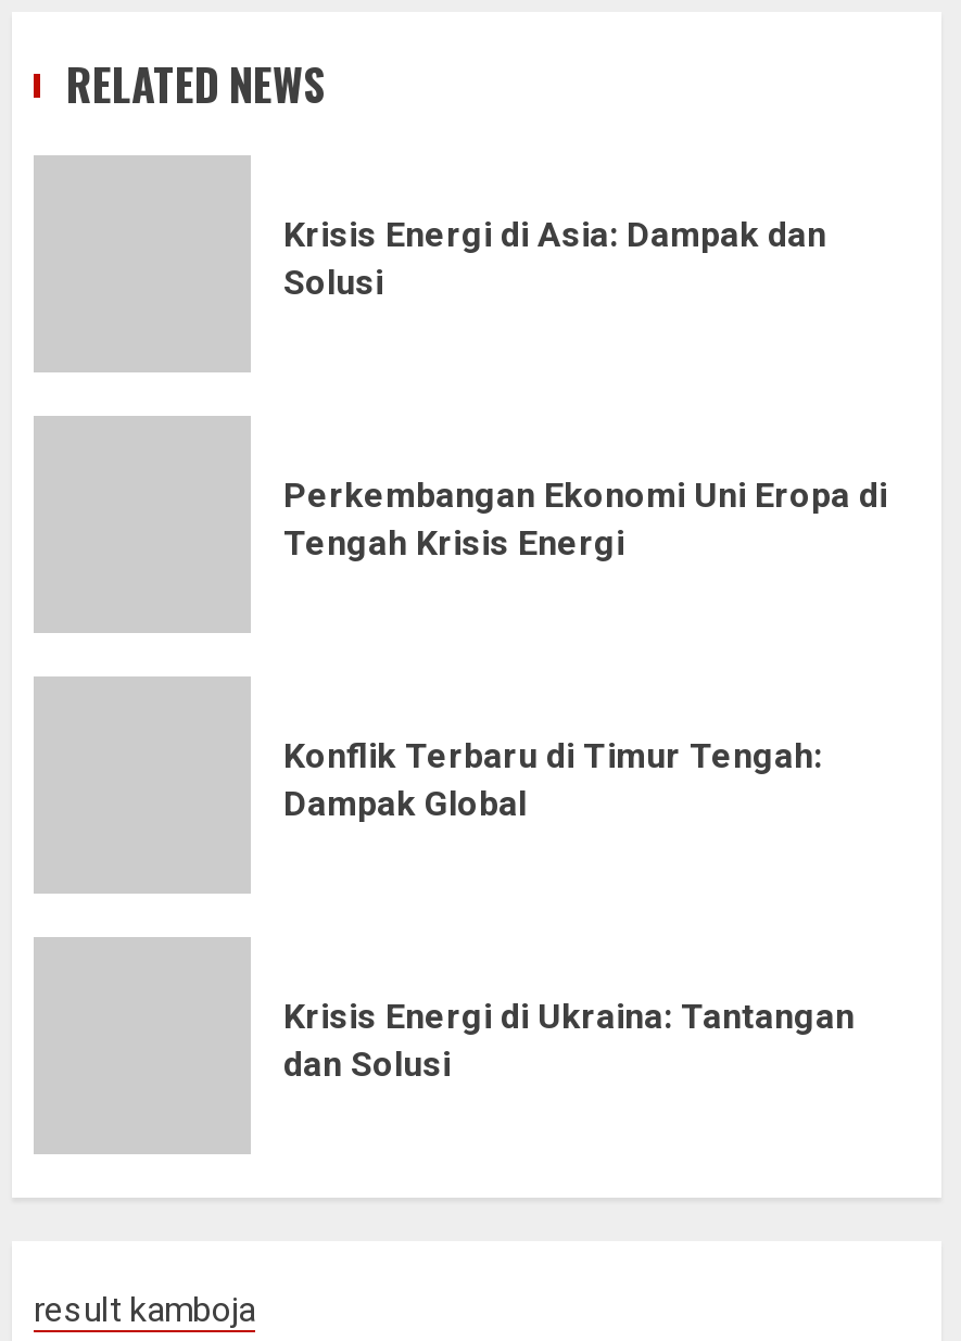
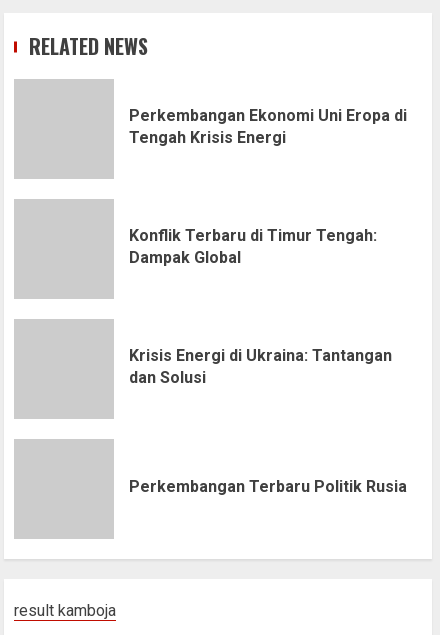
[283,213,826,302] Krisis Energi di Asia: Dampak dan | Solusi -> none
moved [283,473,887,1084] -> [129,105,407,386]: Perkembangan Ekonomi Uni Eropa di | Tengah Krisis Energi | Konflik Terbaru di Timur Tengah: | Dampak Global | Krisis Energi di Ukraina: Tantangan | dan Solusi
none -> [129,476,407,495] Perkembangan Terbaru Politik Rusia

